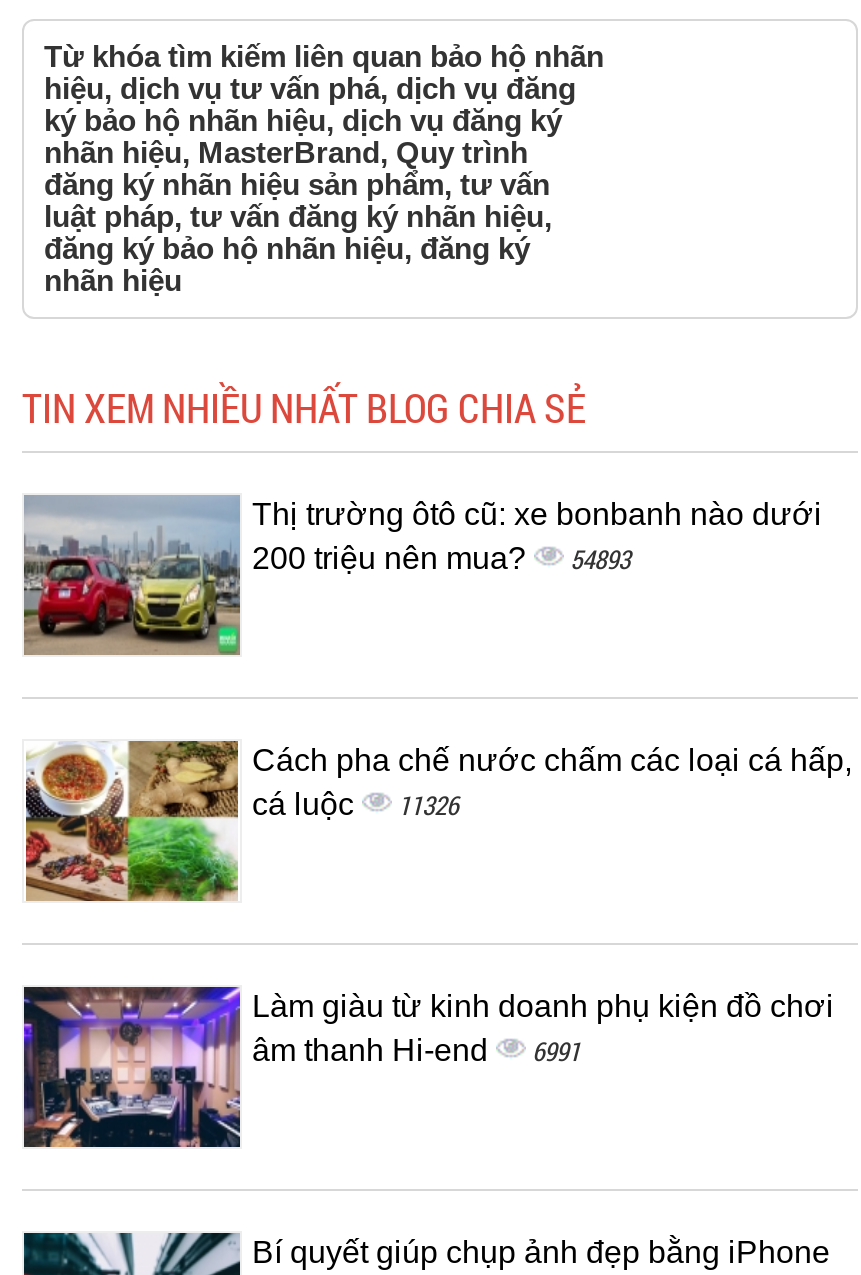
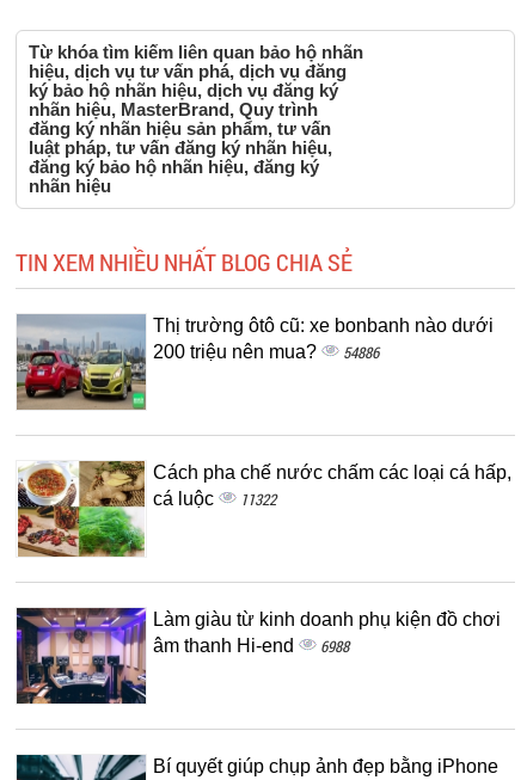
[252,540,630,576] 200 triệu nên mua? 54893 -> [153,341,379,363] 200 triệu nên mua? 54886
[252,786,458,822] cá luộc 11326 -> [153,488,276,509] cá luộc 11322
[252,1032,580,1068] âm thanh Hi-end 6991 -> [153,635,349,656] âm thanh Hi-end 6988

